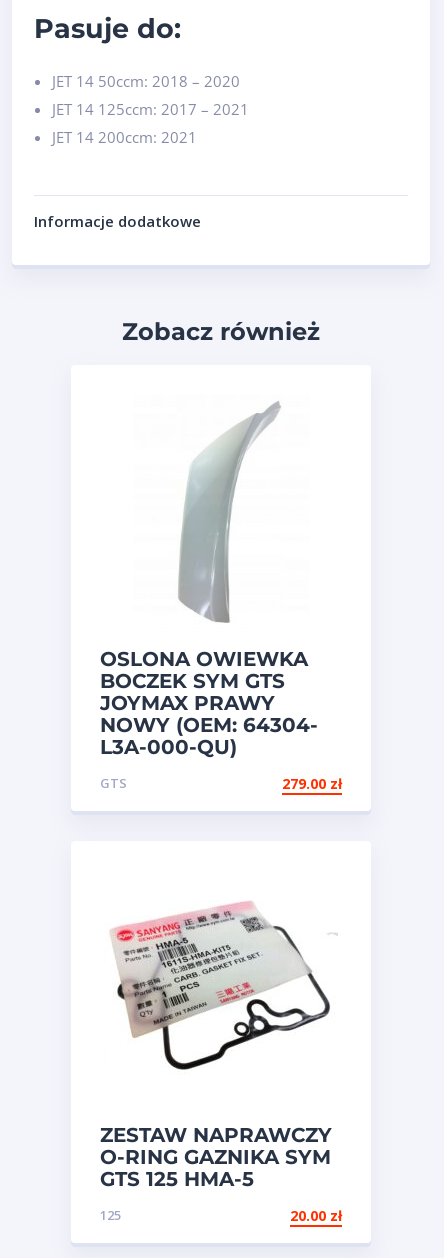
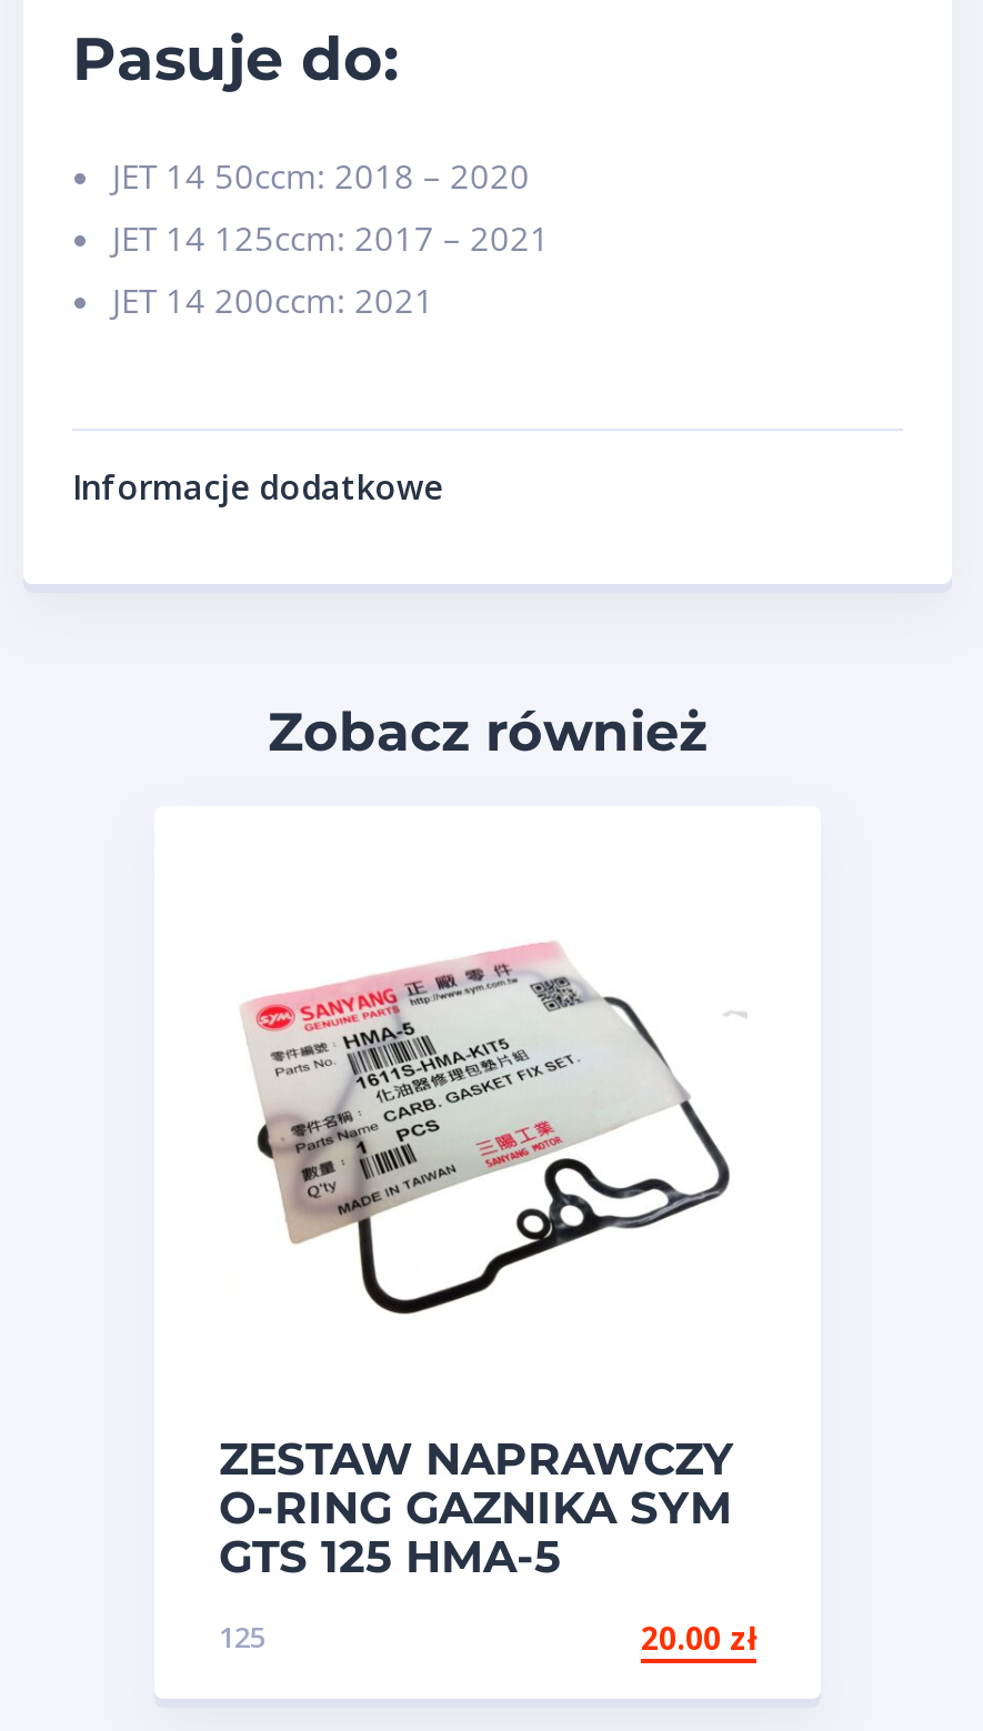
[100,401,342,793] [image] | OSLONA OWIEWKA | BOCZEK SYM GTS | JOYMAX PRAWY | NOWY (OEM: 64304- | L3A-000-QU) | GTS | 279.00 zł -> none

